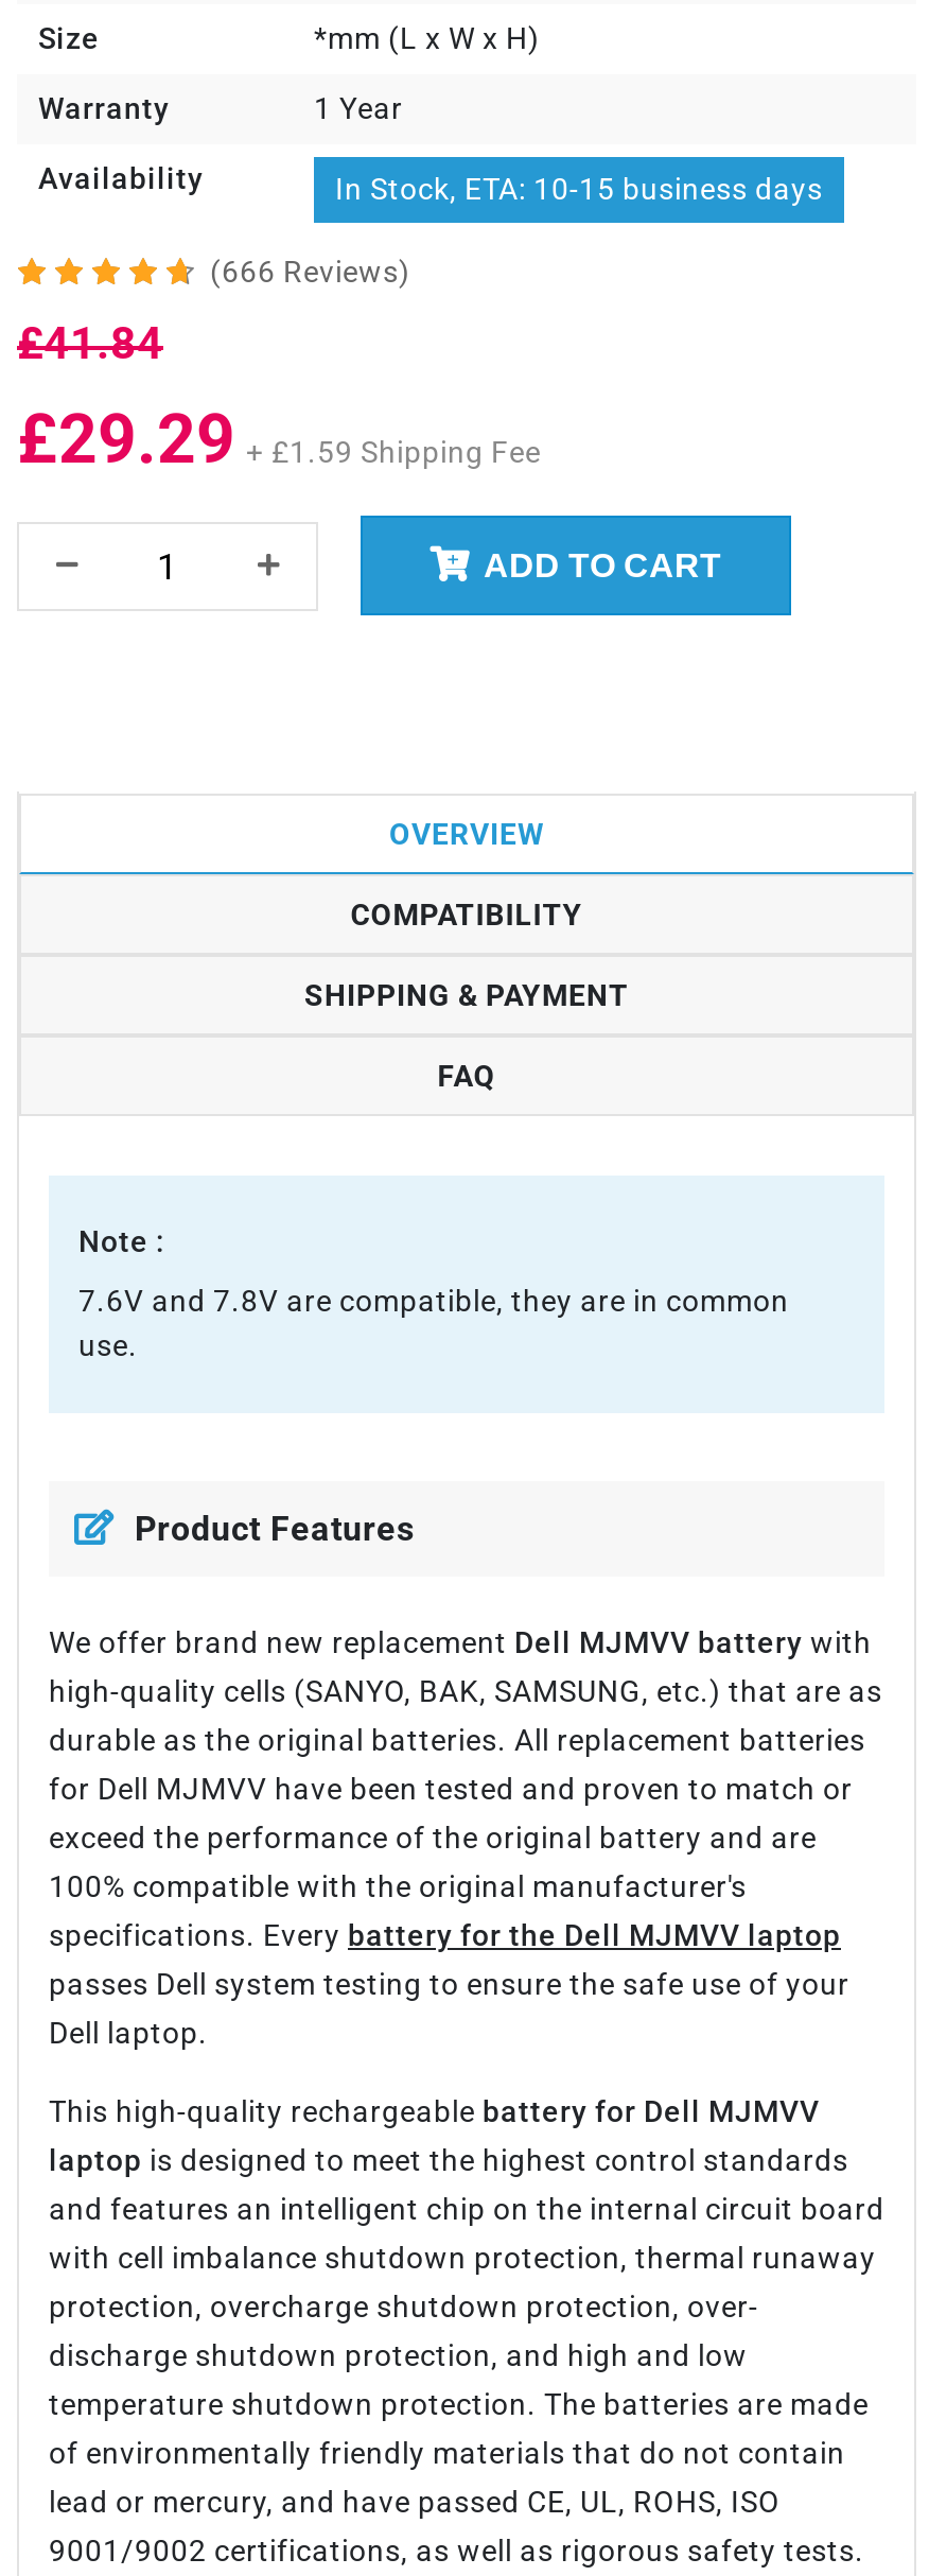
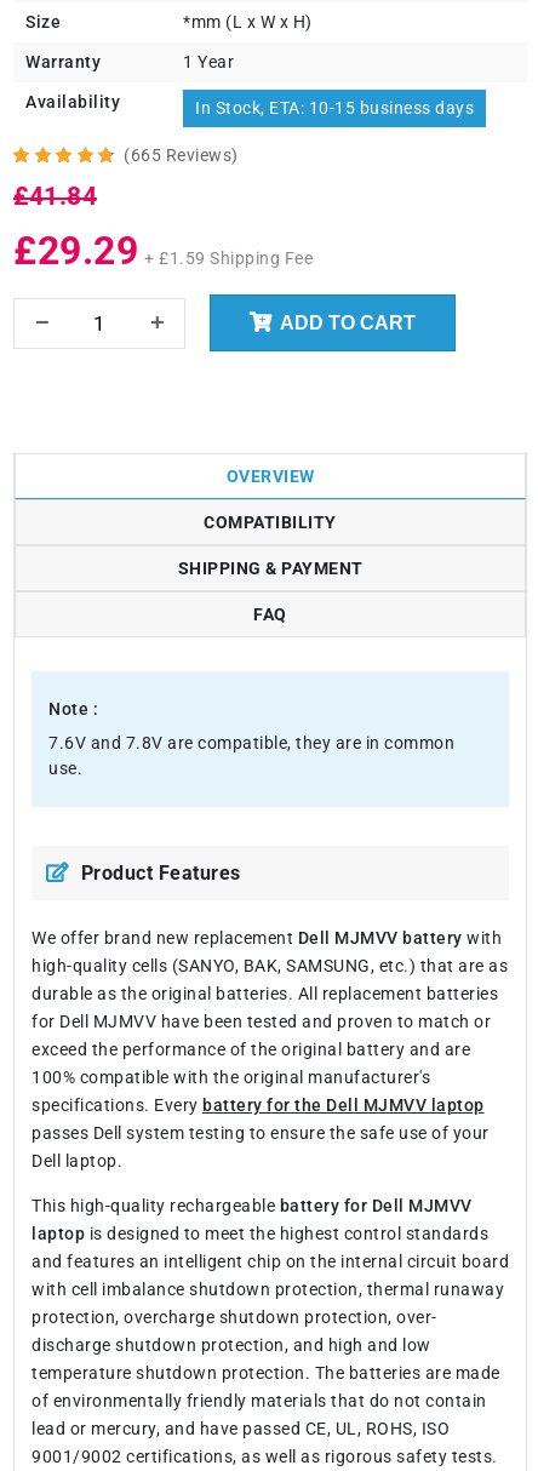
[210,254,410,288] (666 Reviews) -> [124,145,238,164] (665 Reviews)

